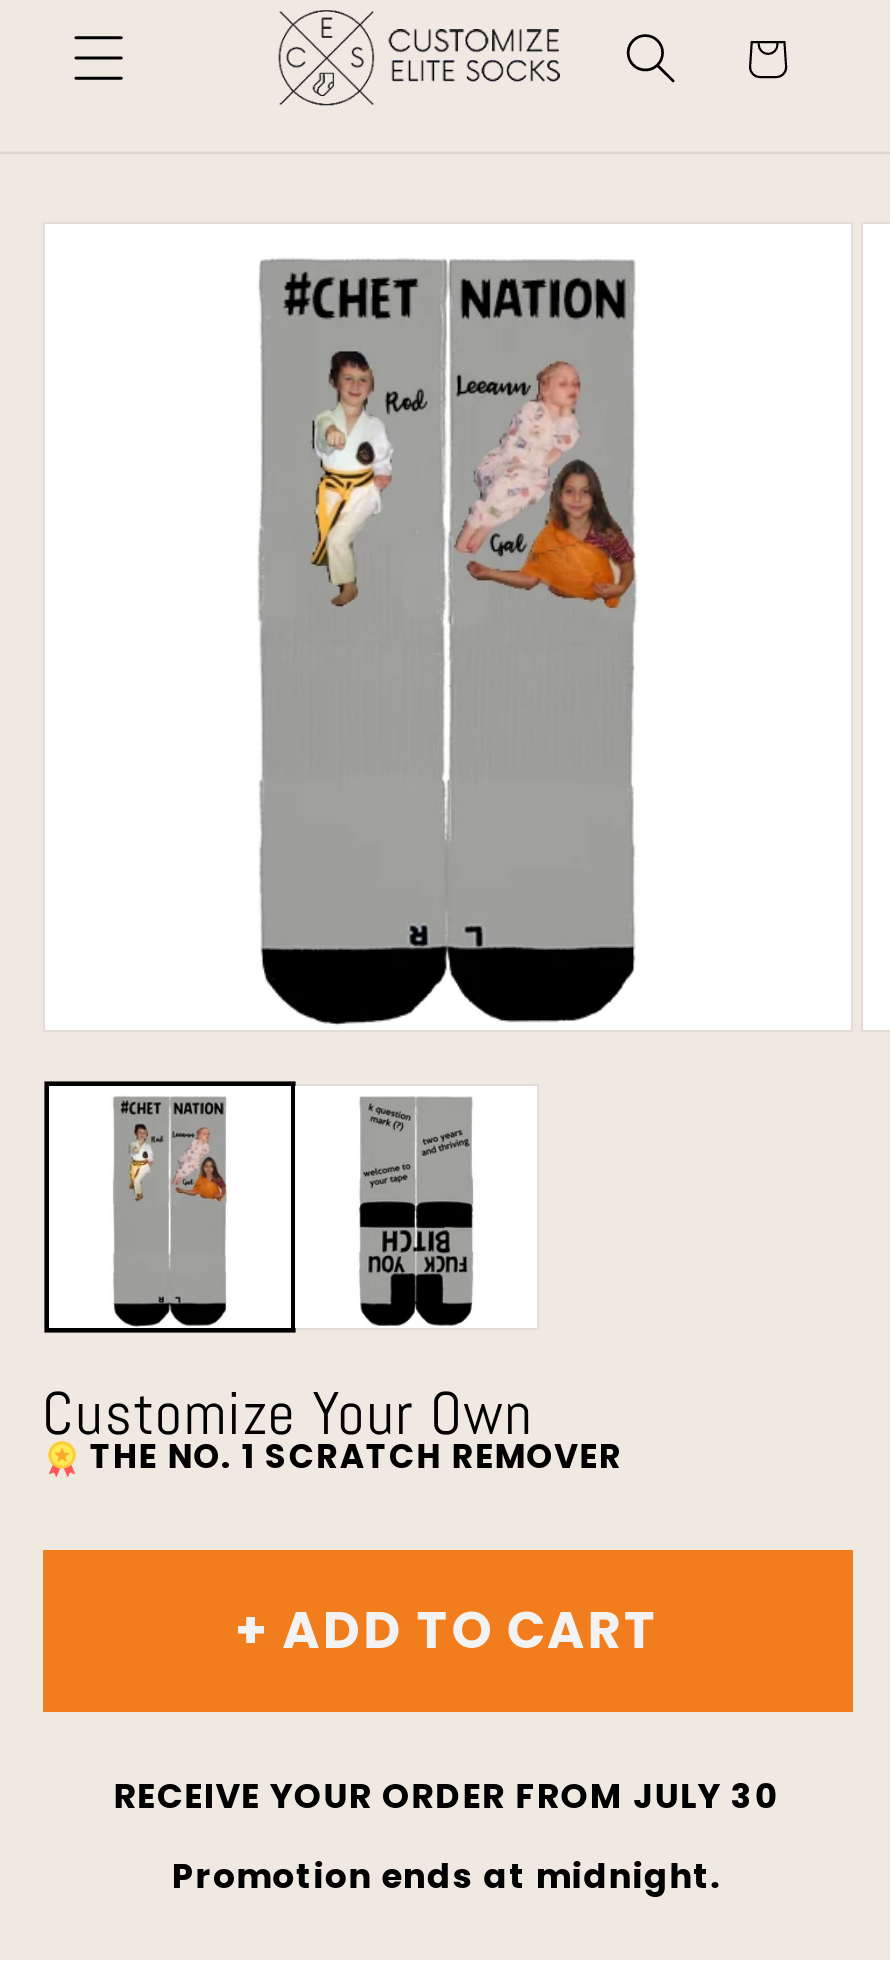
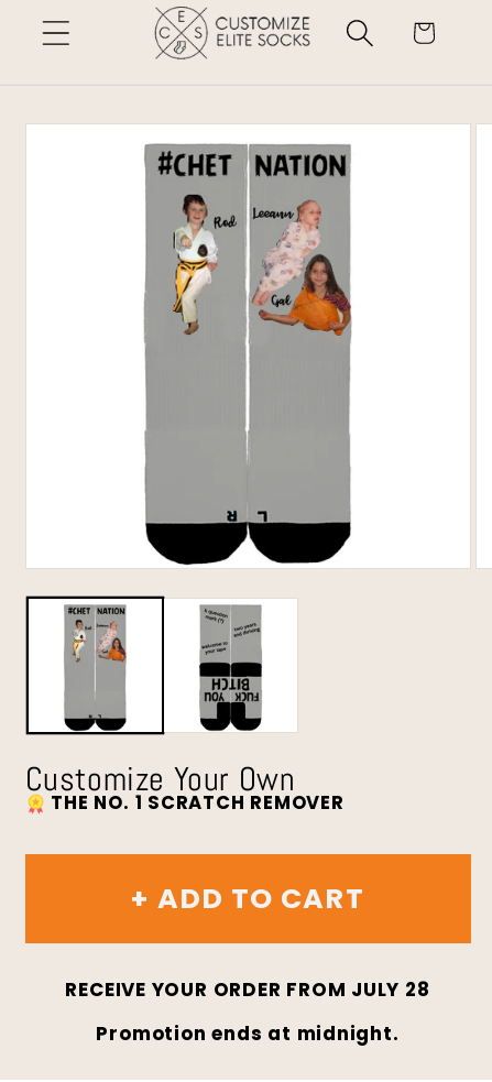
[114,1772,780,1820] RECEIVE YOUR ORDER FROM JULY 30 -> [65,976,430,1003] RECEIVE YOUR ORDER FROM JULY 28

